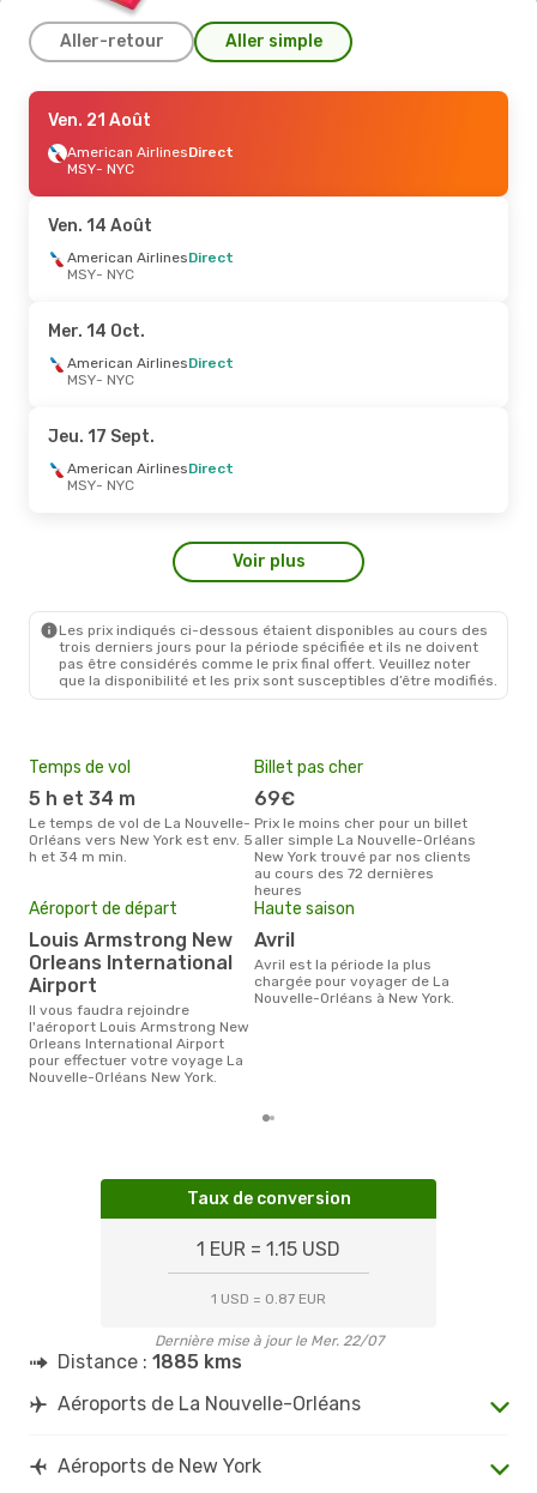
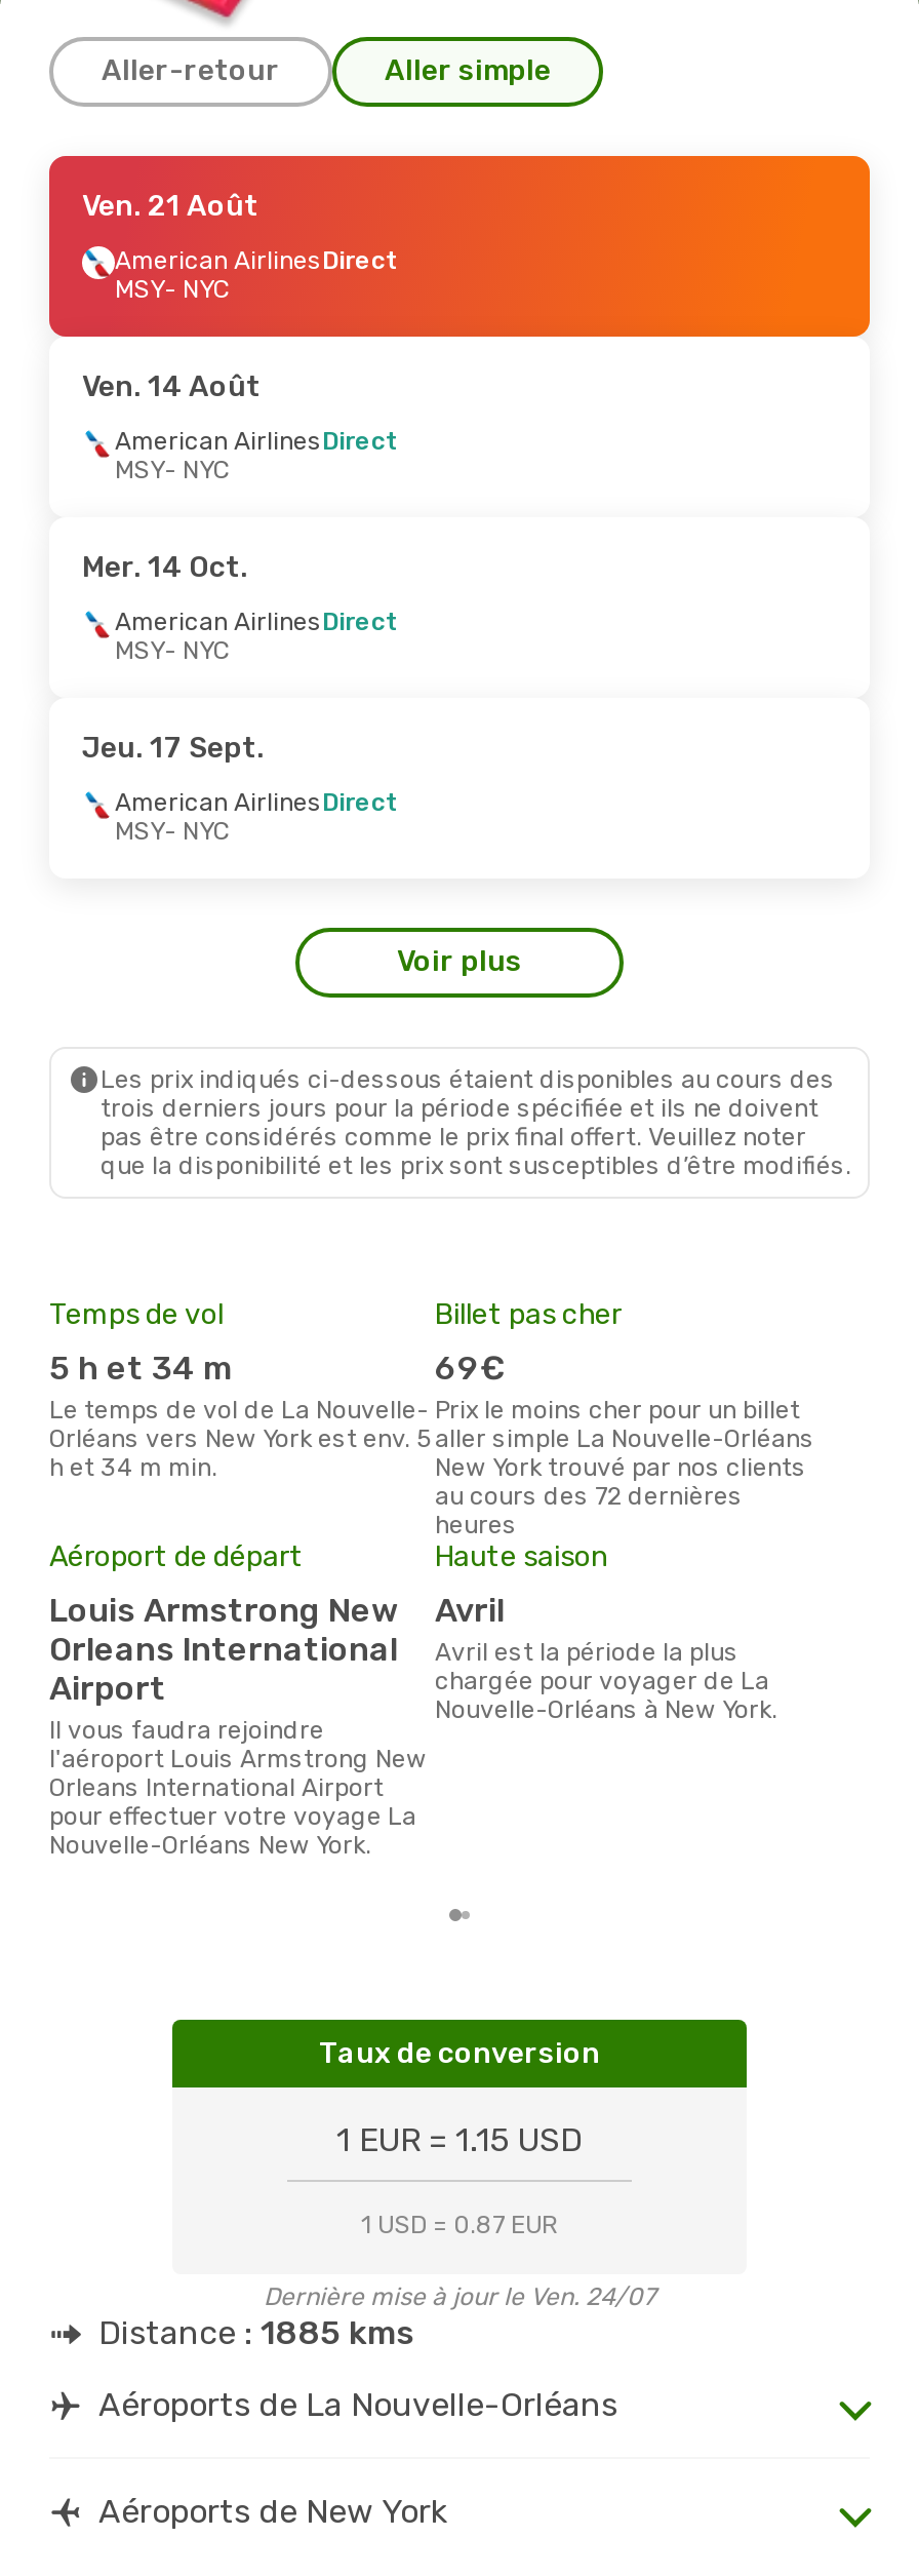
[154,1332,383,1349] Dernière mise à jour le Mer. 22/07 -> [264,2282,655,2311] Dernière mise à jour le Ven. 24/07

